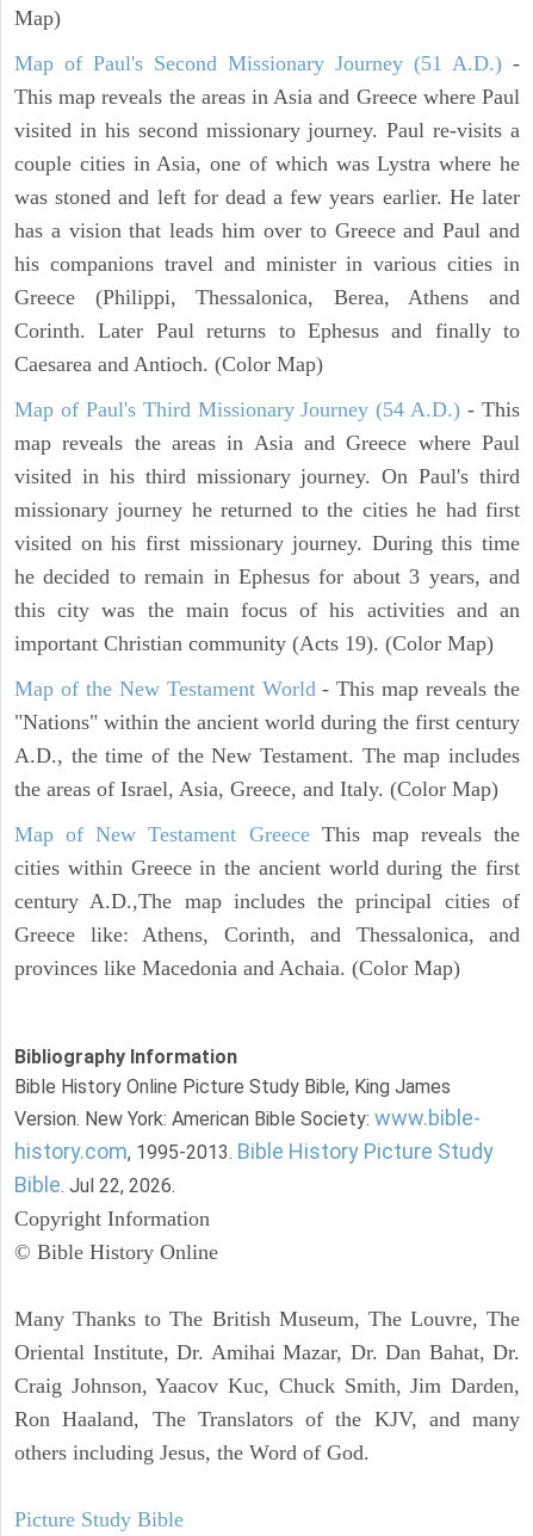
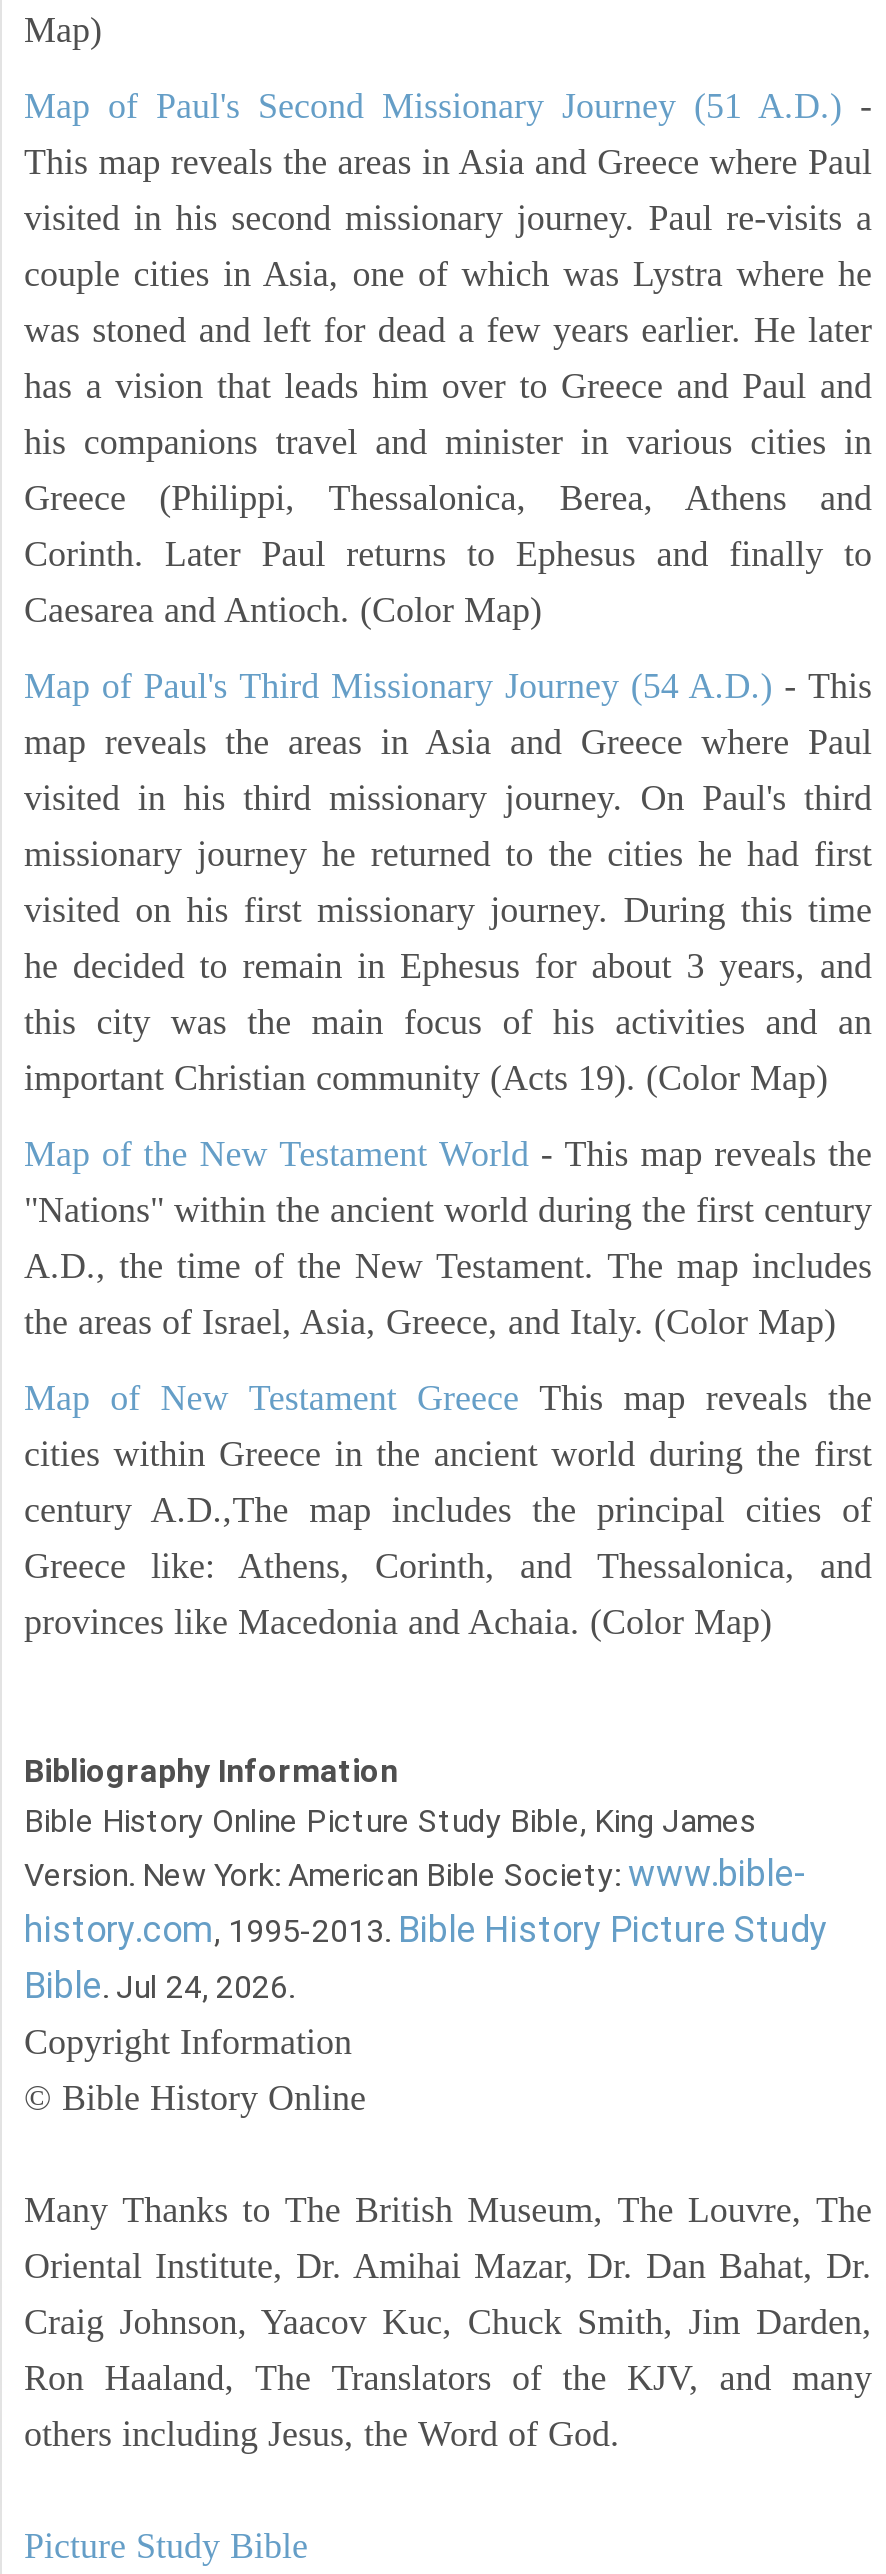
[14,1172,175,1197] Bible. Jul 22, 2026. -> [24,1963,294,2005] Bible. Jul 24, 2026.

